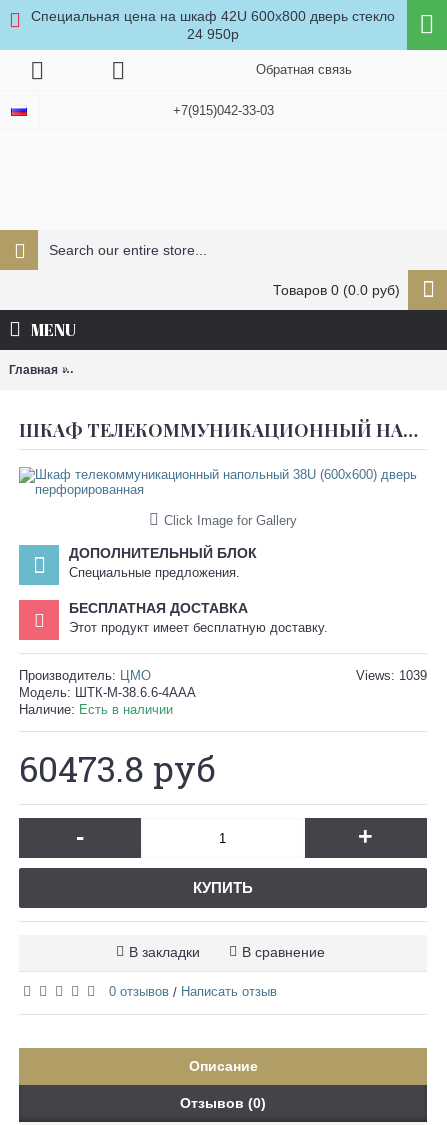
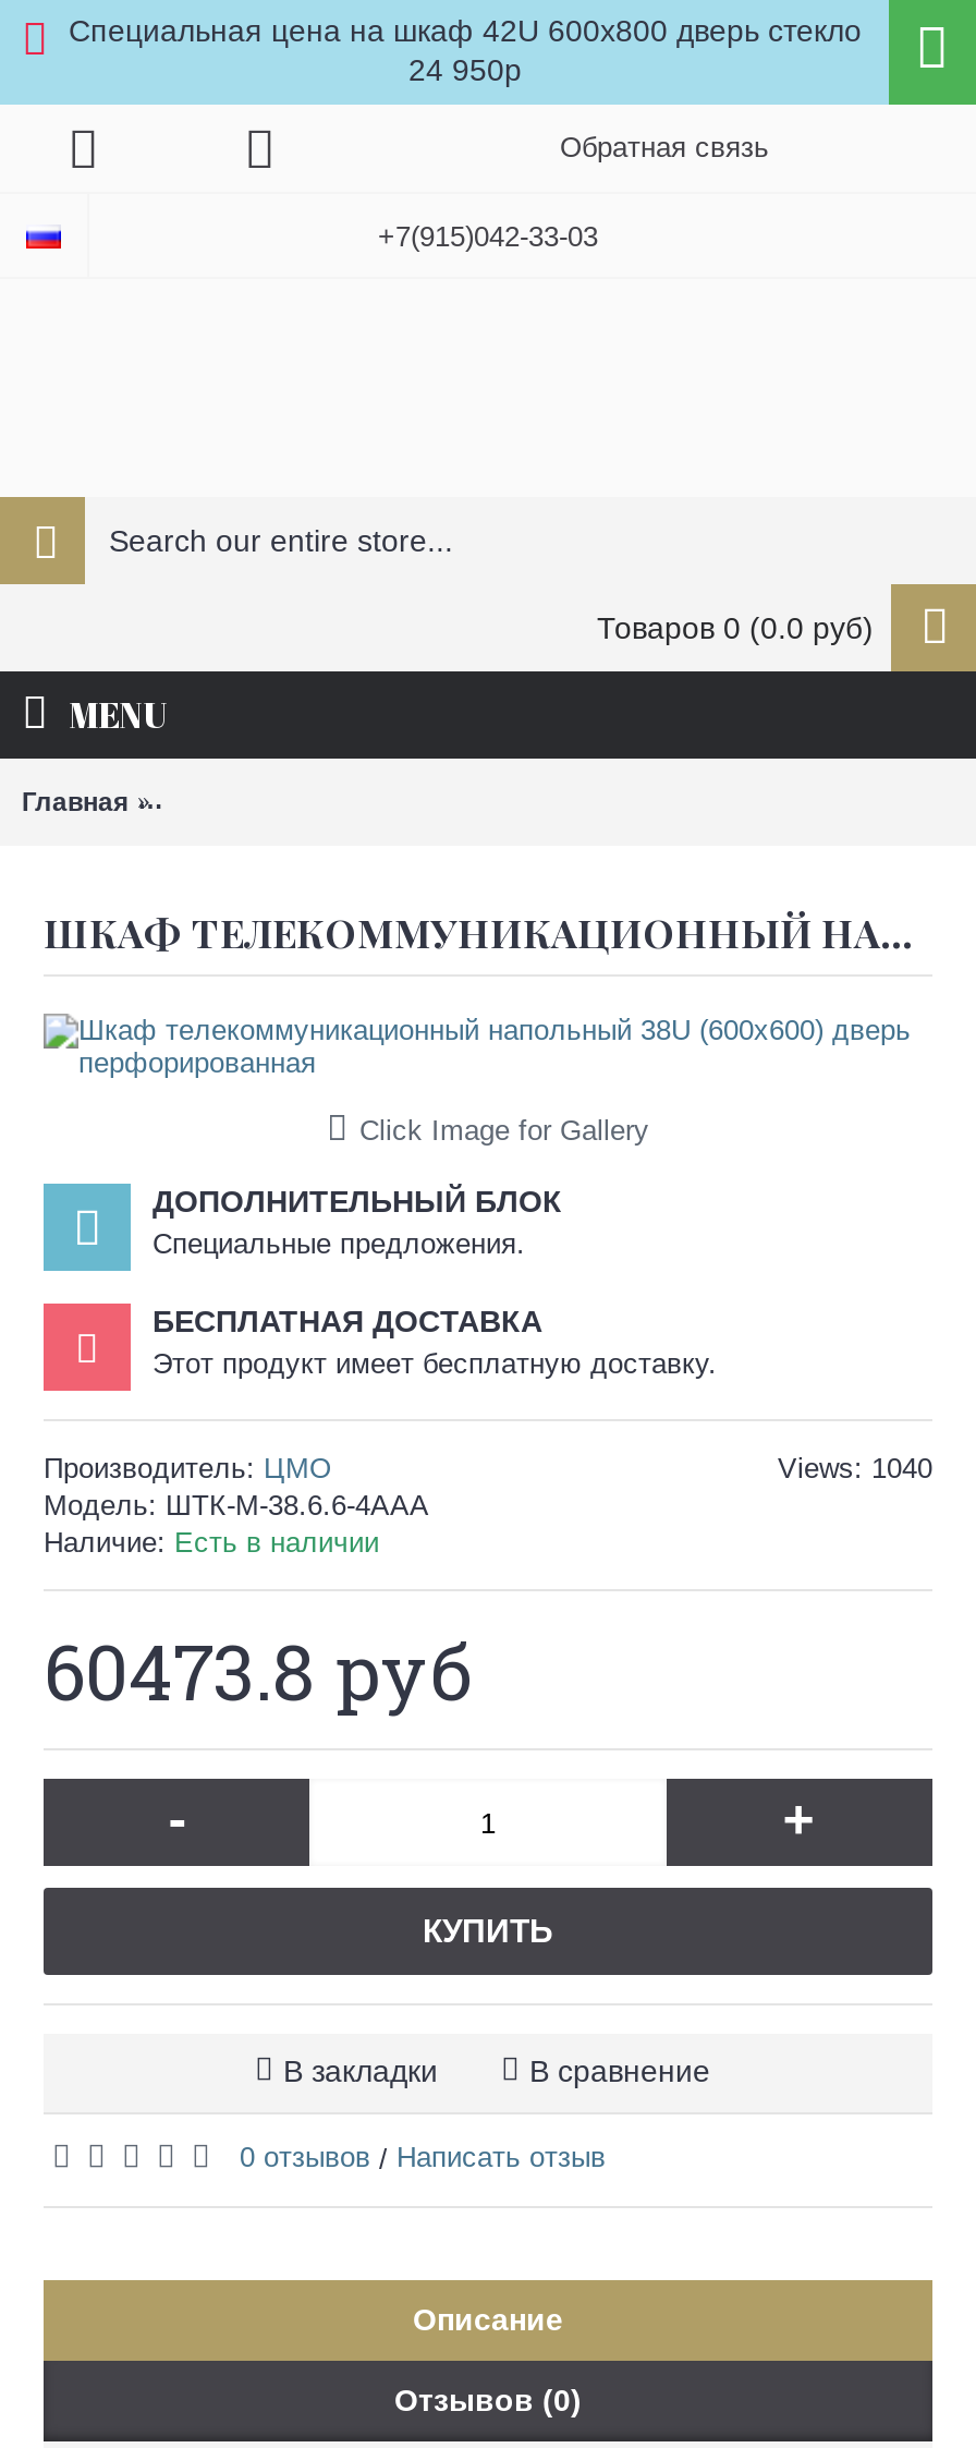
[356,668,427,683] Views: 1039 -> [778,1452,932,1484] Views: 1040

